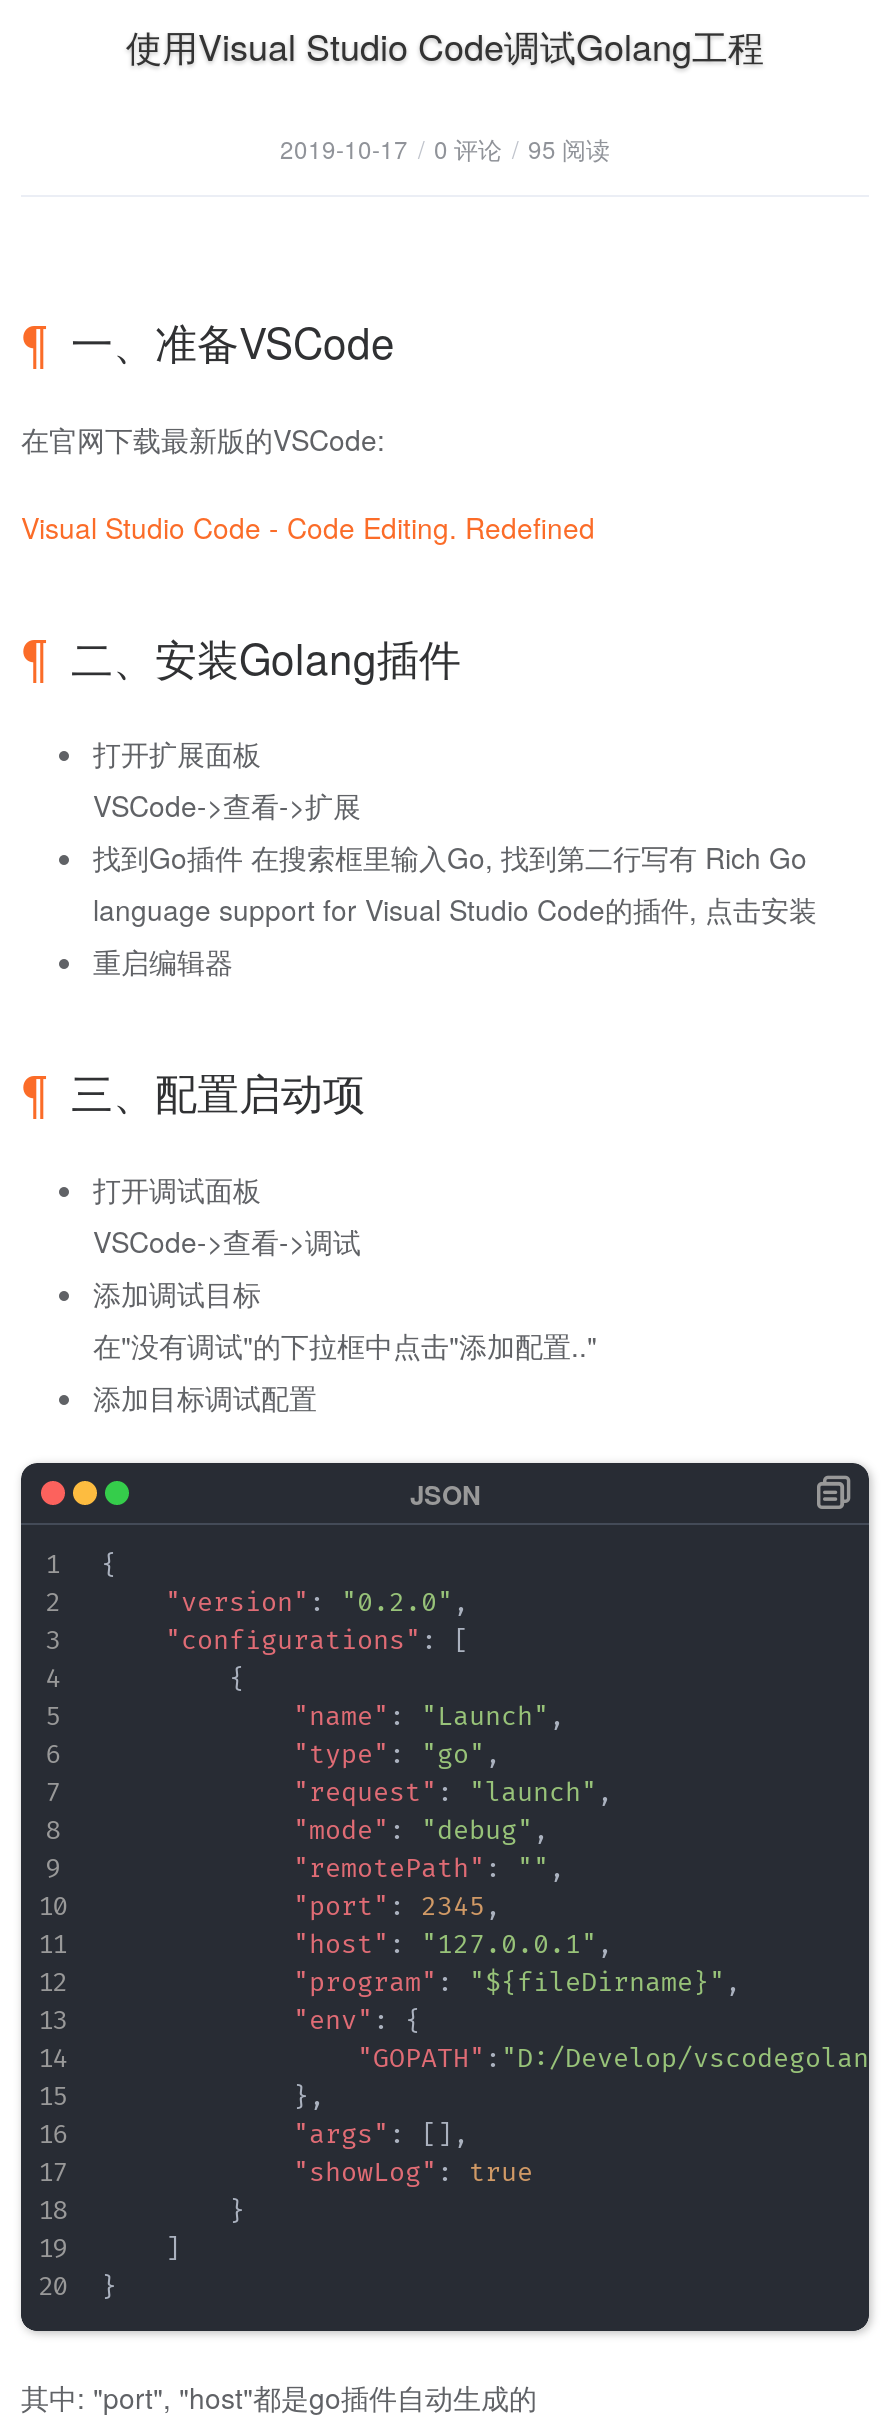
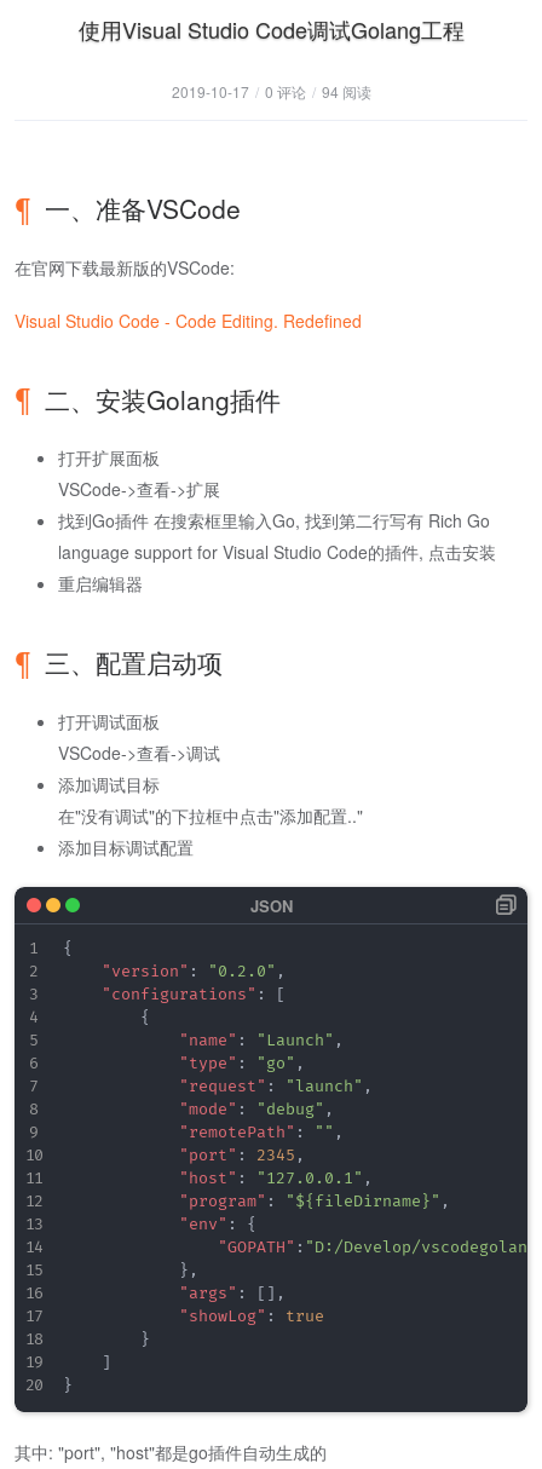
[280,131,610,165] 2019-10-17 / 0 评论 / 95 阅读 -> [171,81,371,102] 2019-10-17 / 0 评论 / 94 阅读

